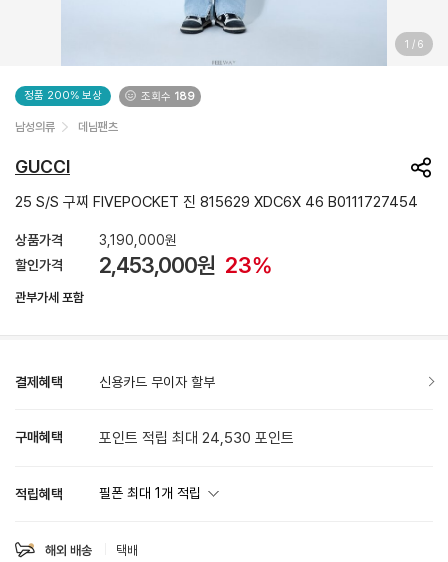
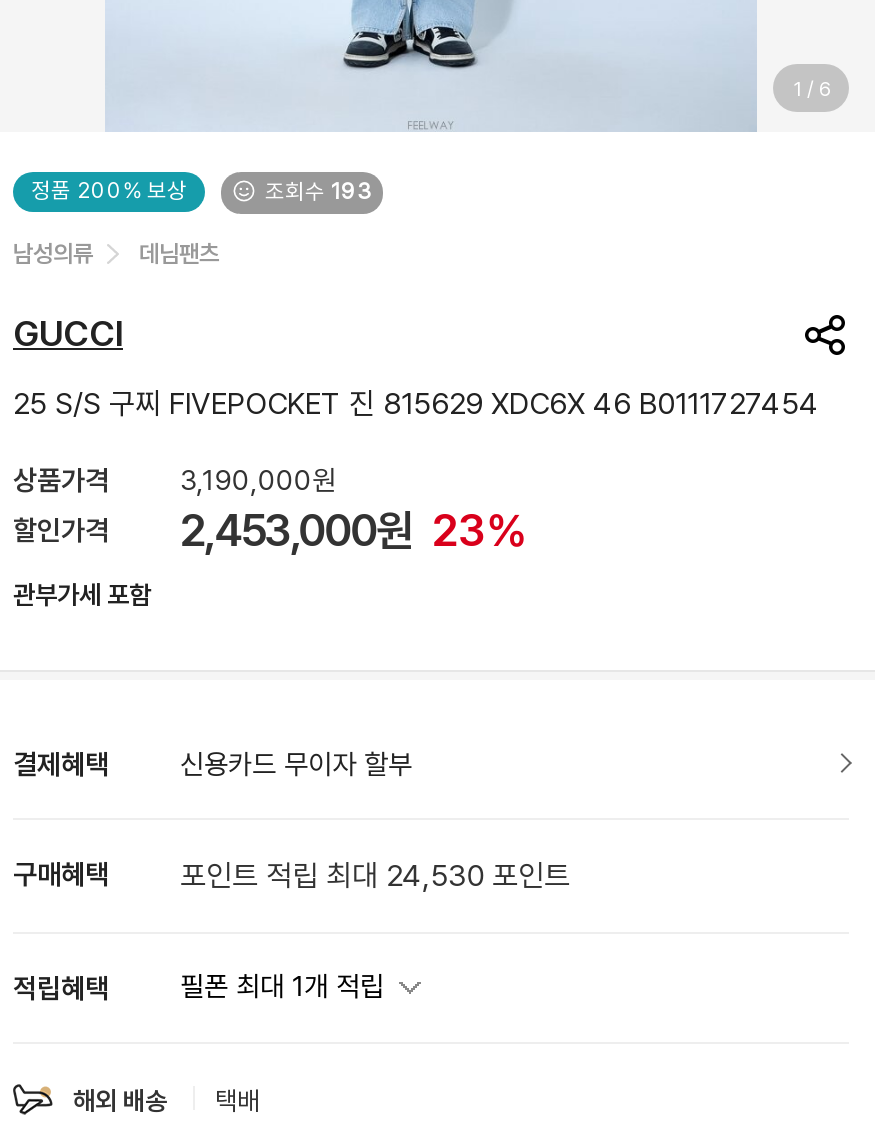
[141,89,195,102] 조회수 189 -> [265,179,371,205] 조회수 193

